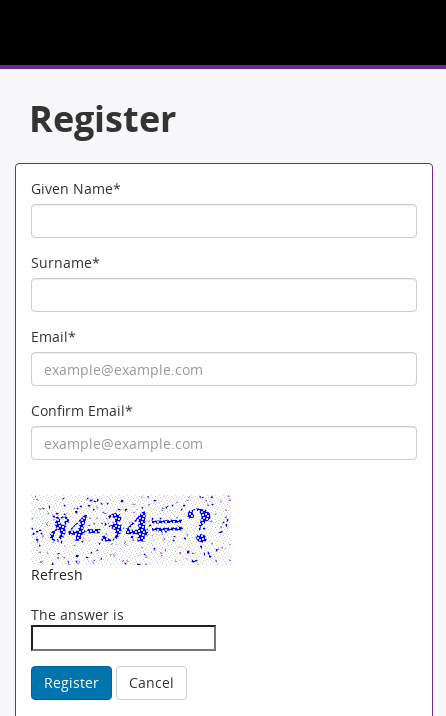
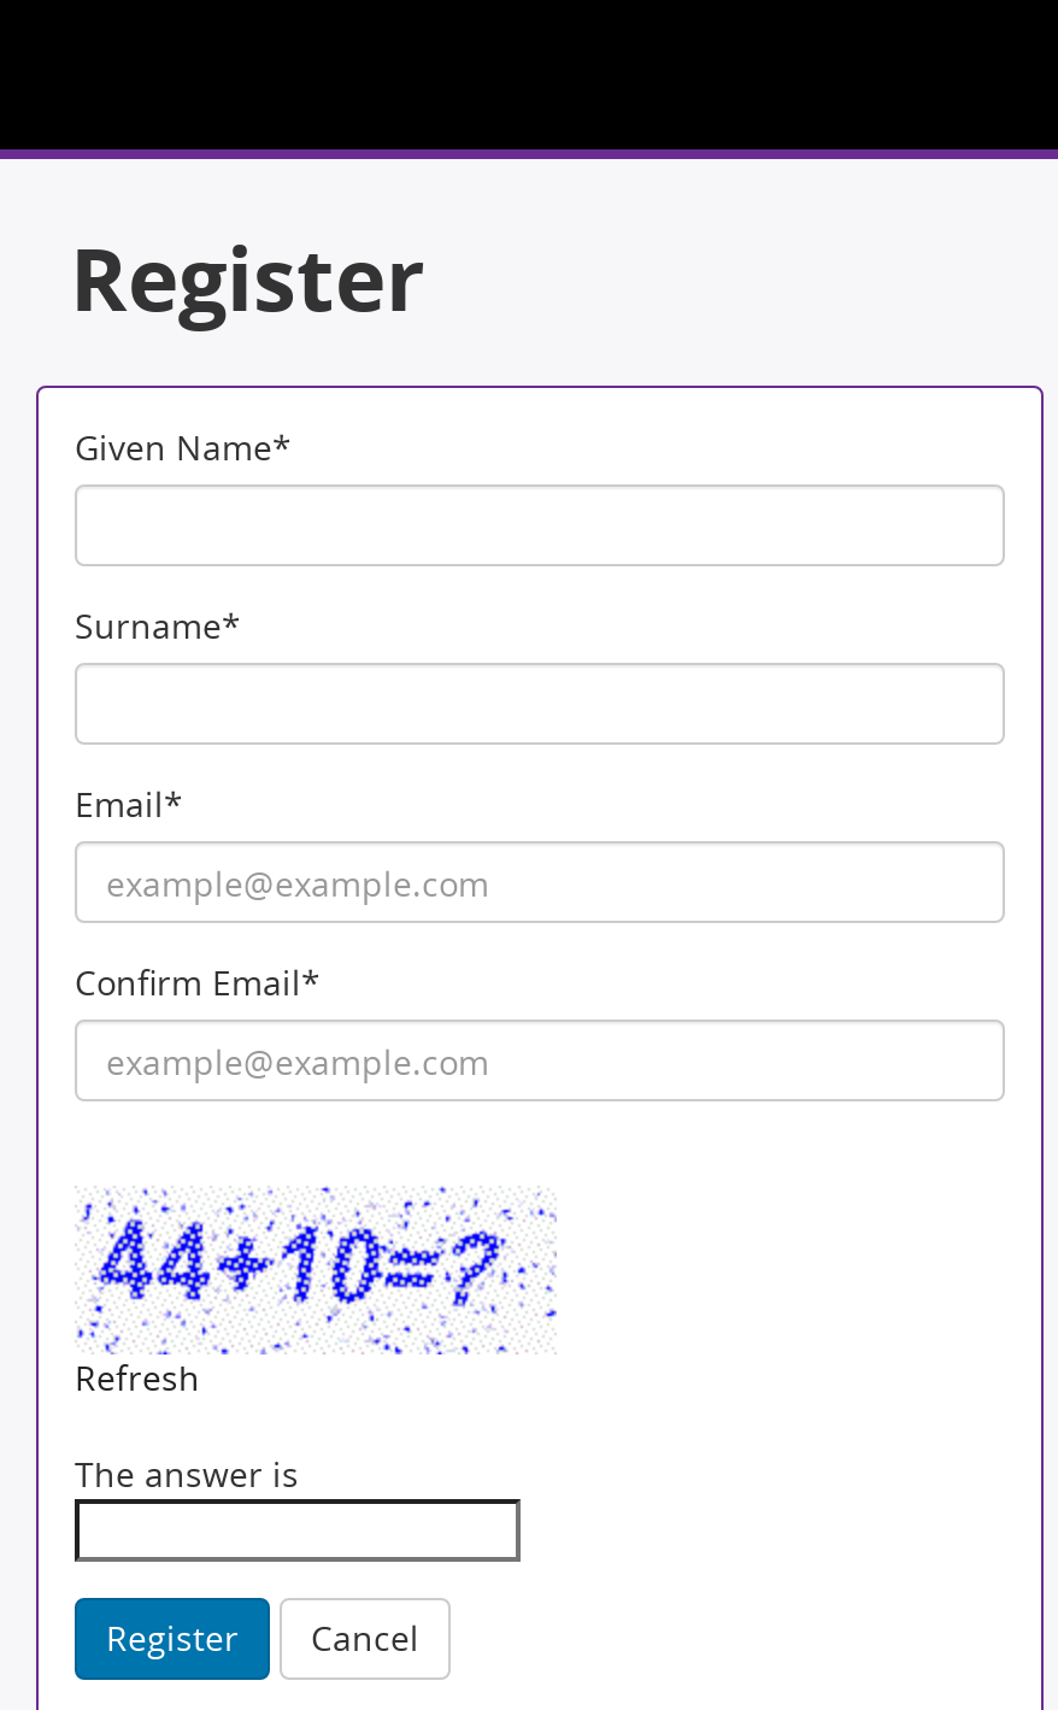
[31,495,231,566] [image] -> [77,1186,557,1355] [image]

